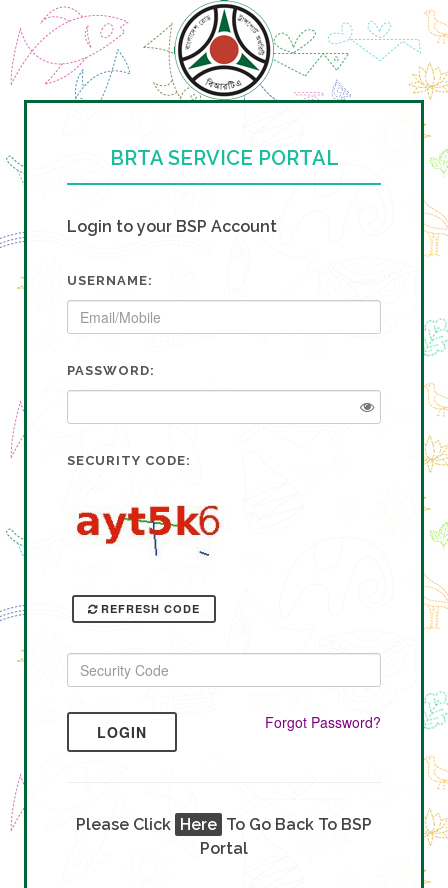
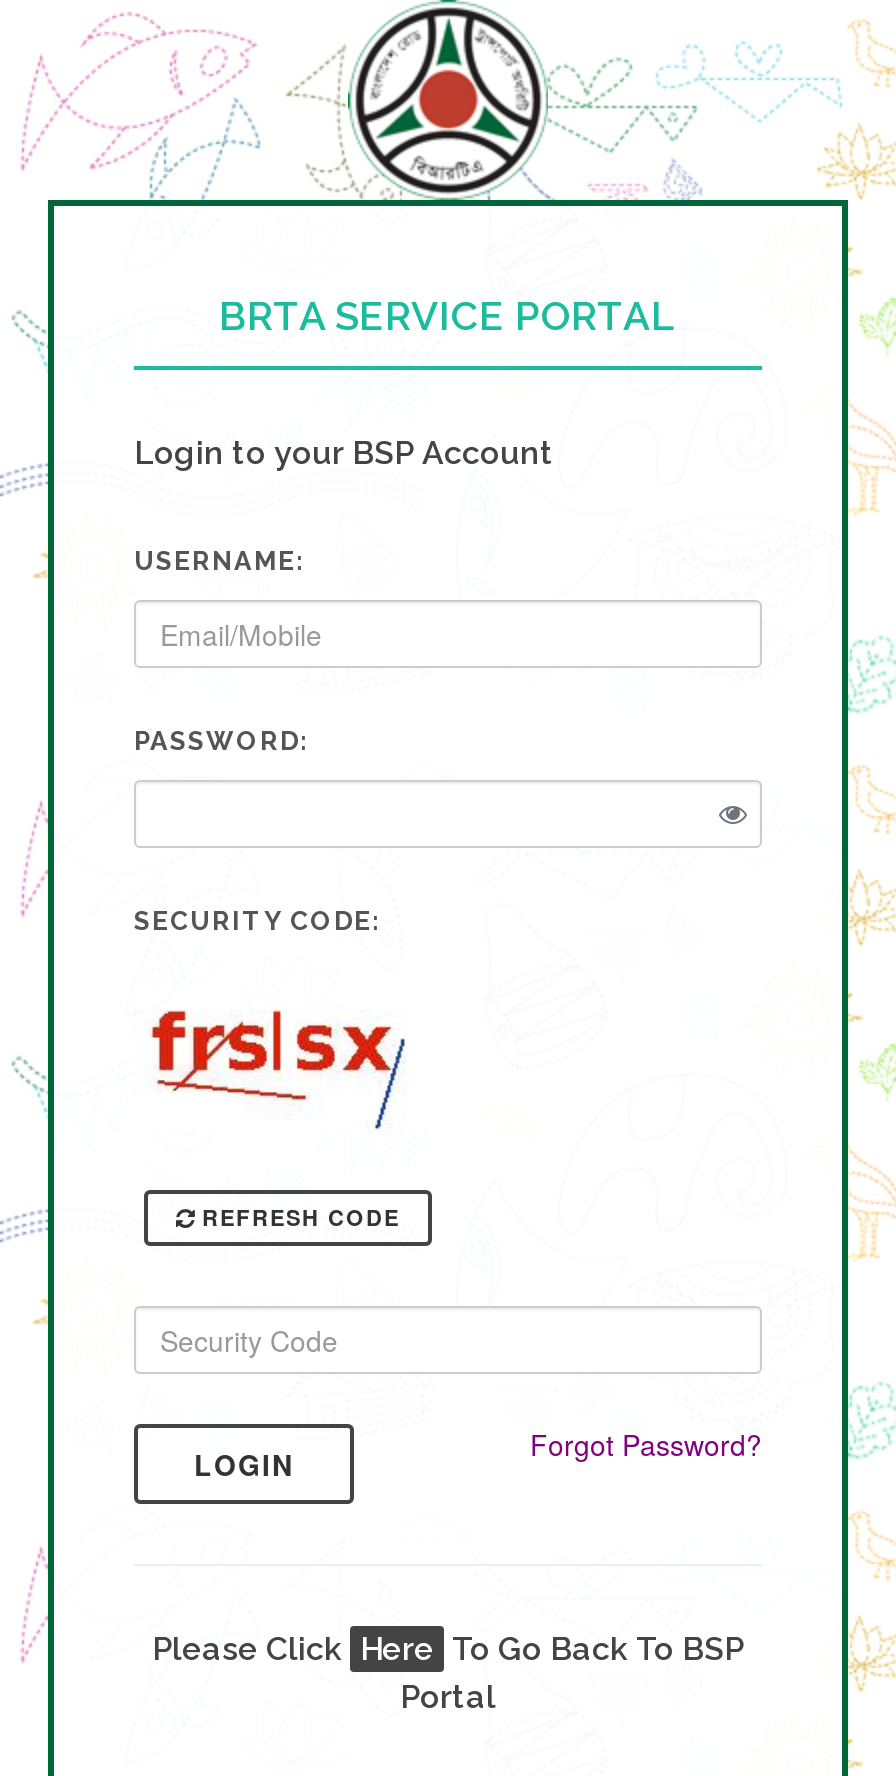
[76,504,221,564] [image] -> [150,1008,440,1130] [image]

